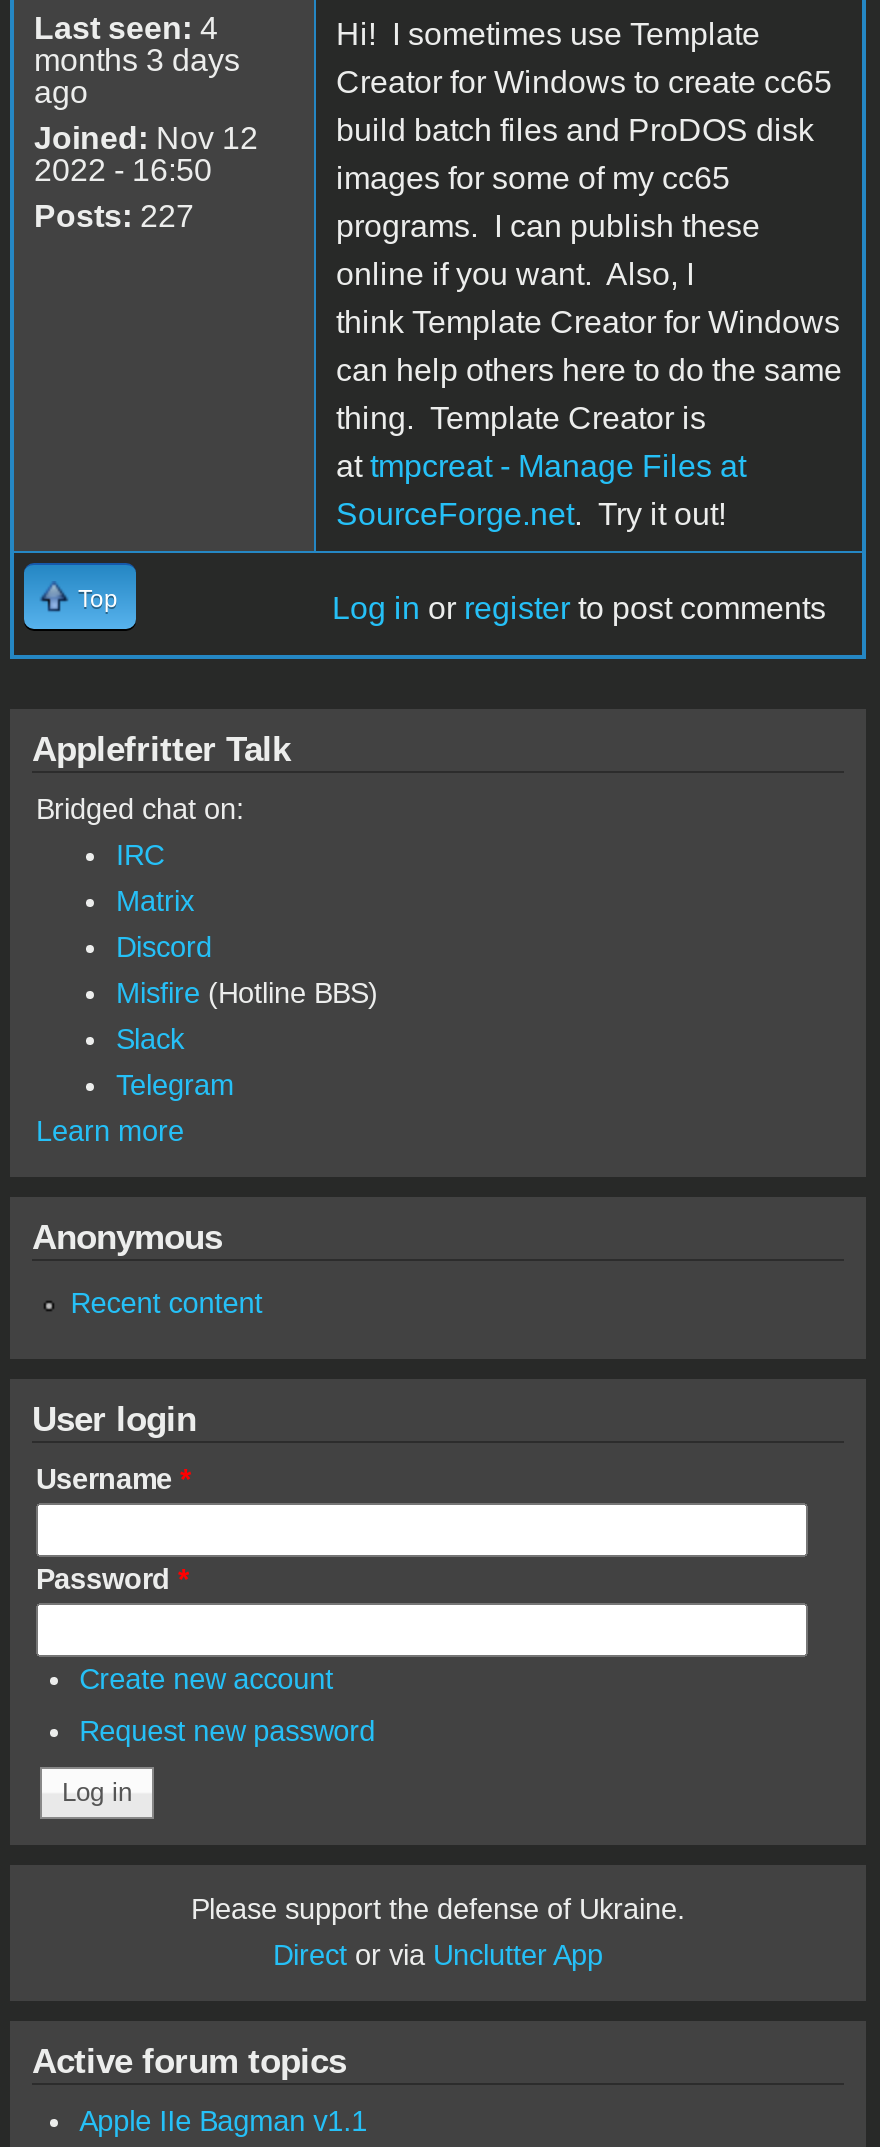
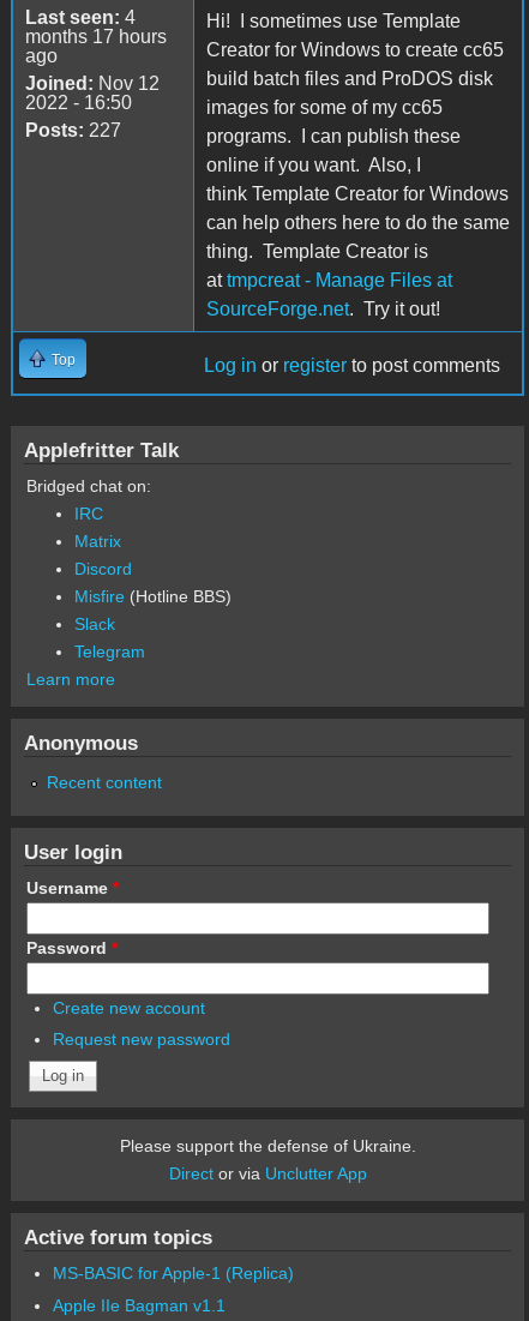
[34,43,240,77] months 3 days -> [25,26,167,47] months 17 hours
none -> [52,1263,293,1283] MS-BASIC for Apple-1 (Replica)

